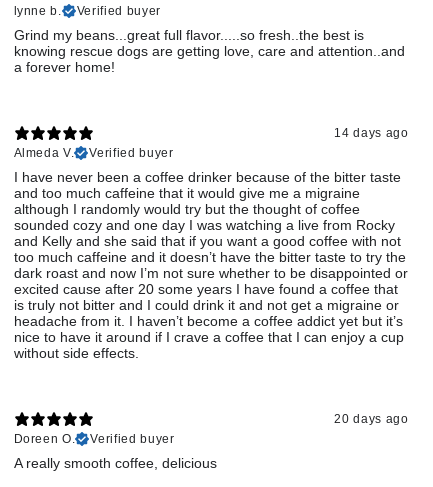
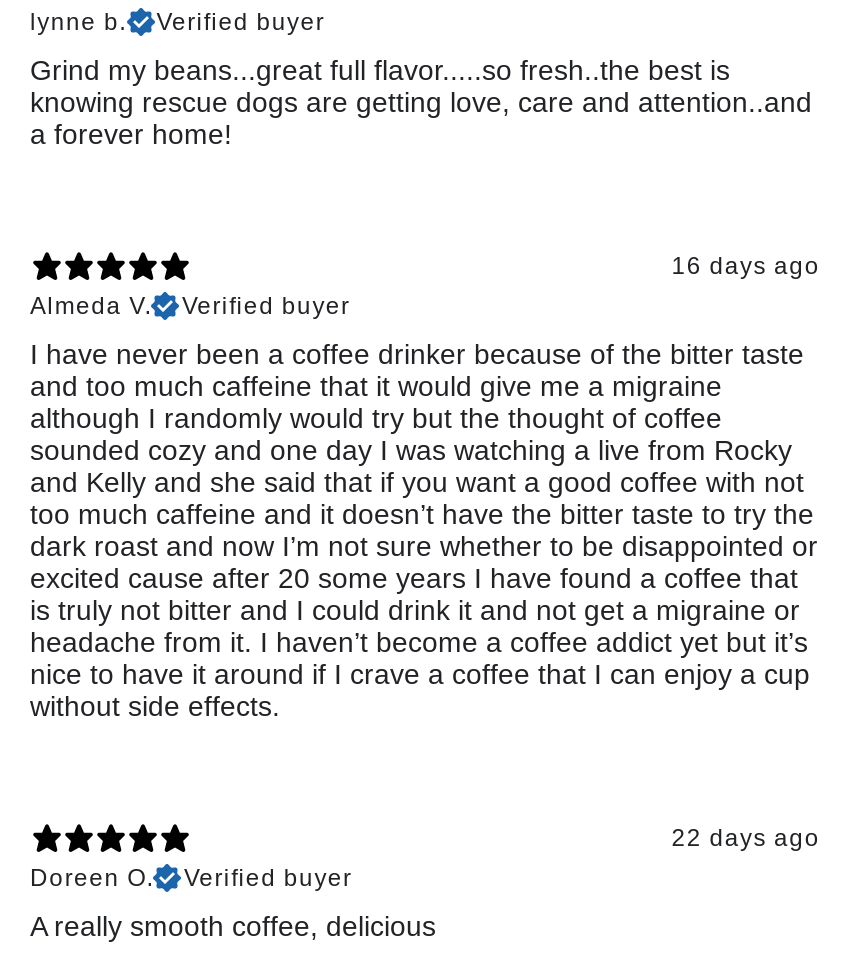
[334,125,408,139] 14 days ago -> [671,251,820,279] 16 days ago
[334,411,408,425] 20 days ago -> [671,823,820,851] 22 days ago

